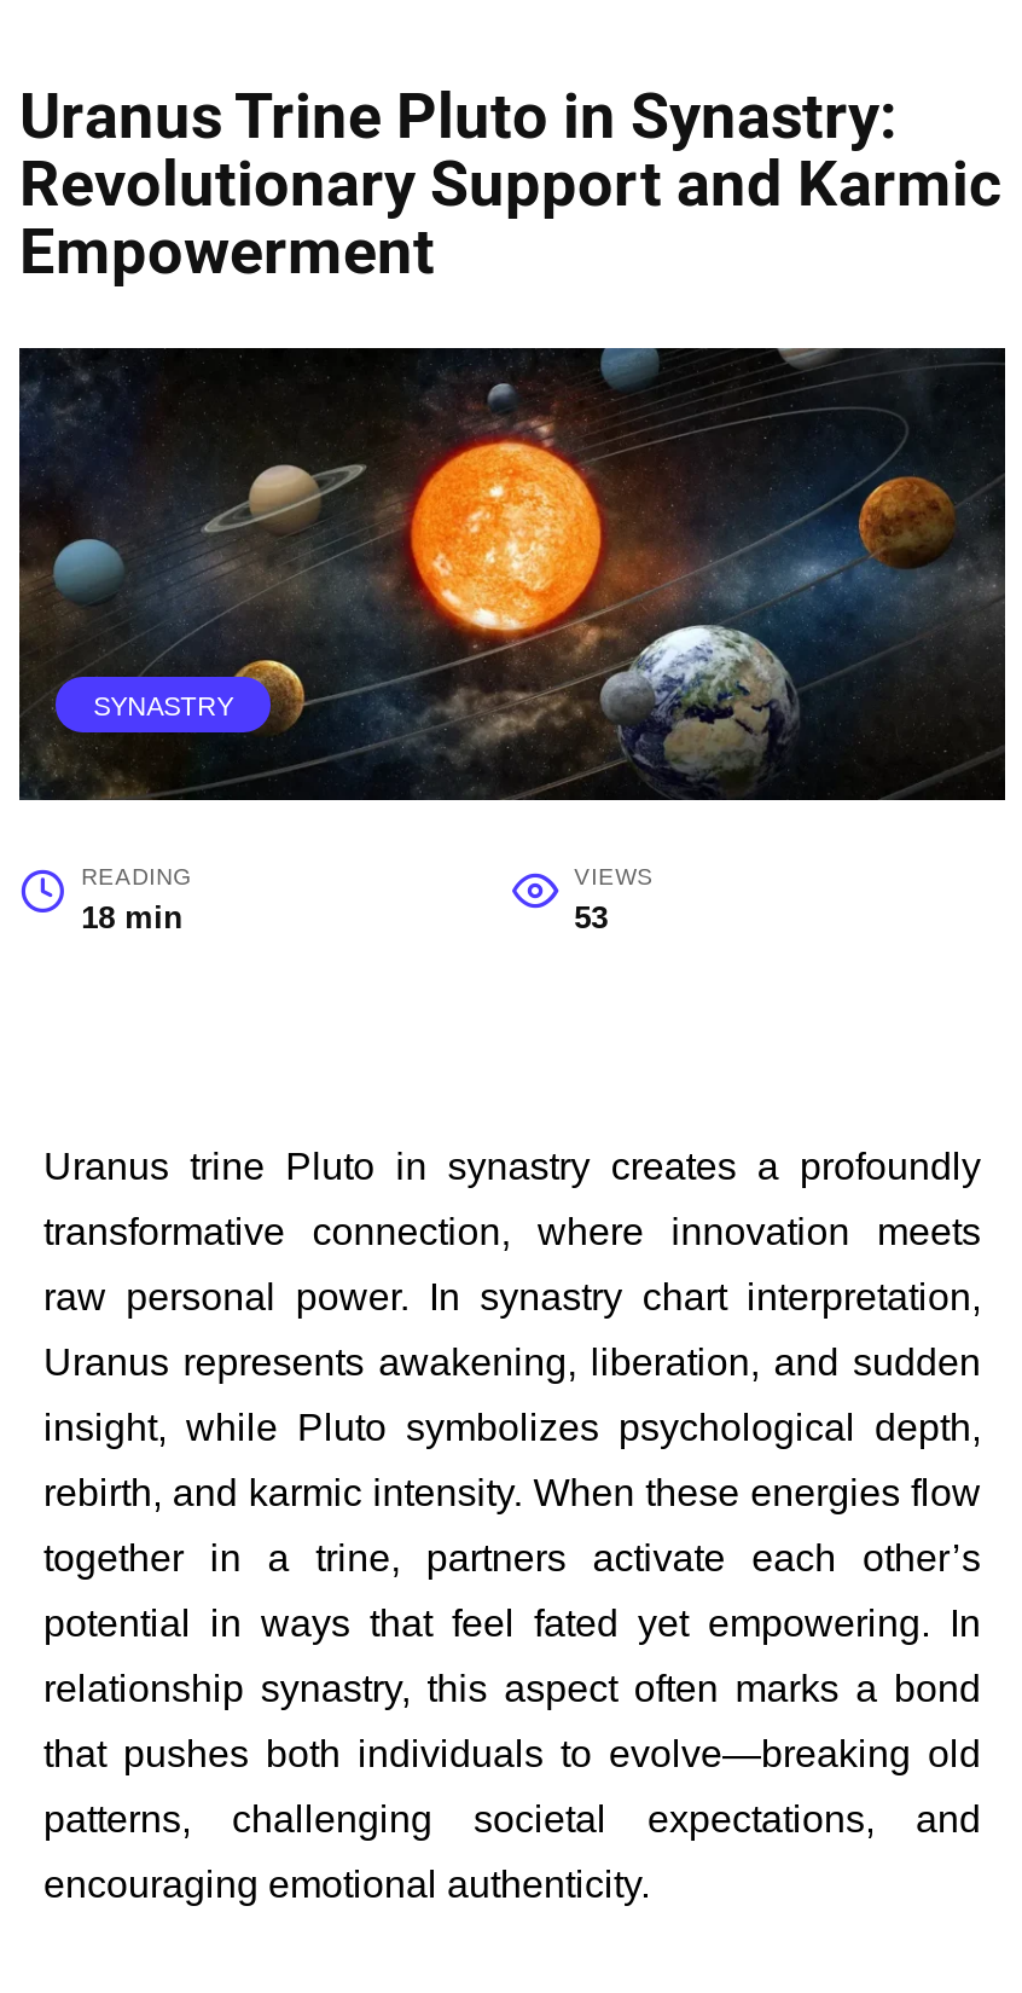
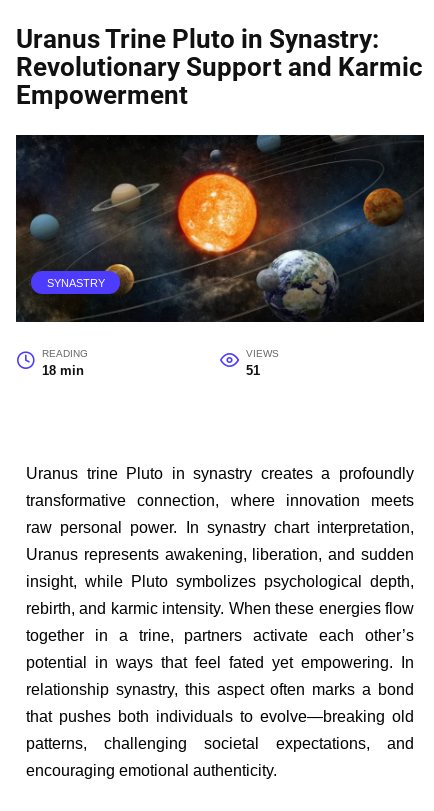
[574,900,608,936] 53 -> [246,363,260,378] 51

